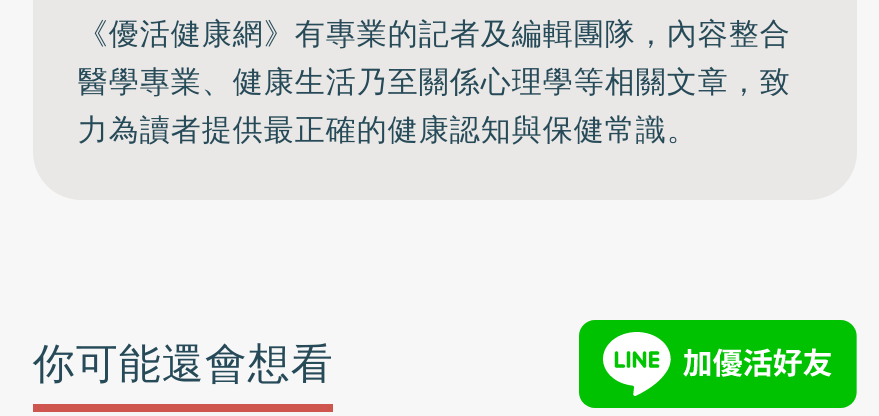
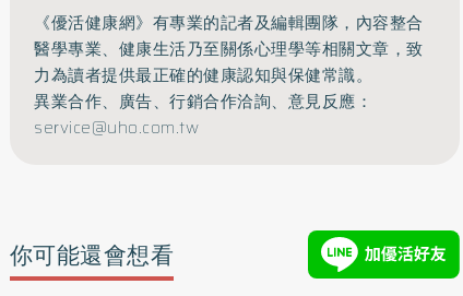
none -> [34,88,373,141] 異業合作、廣告、行銷合作洽詢、意見反應： | service@uho.com.tw

